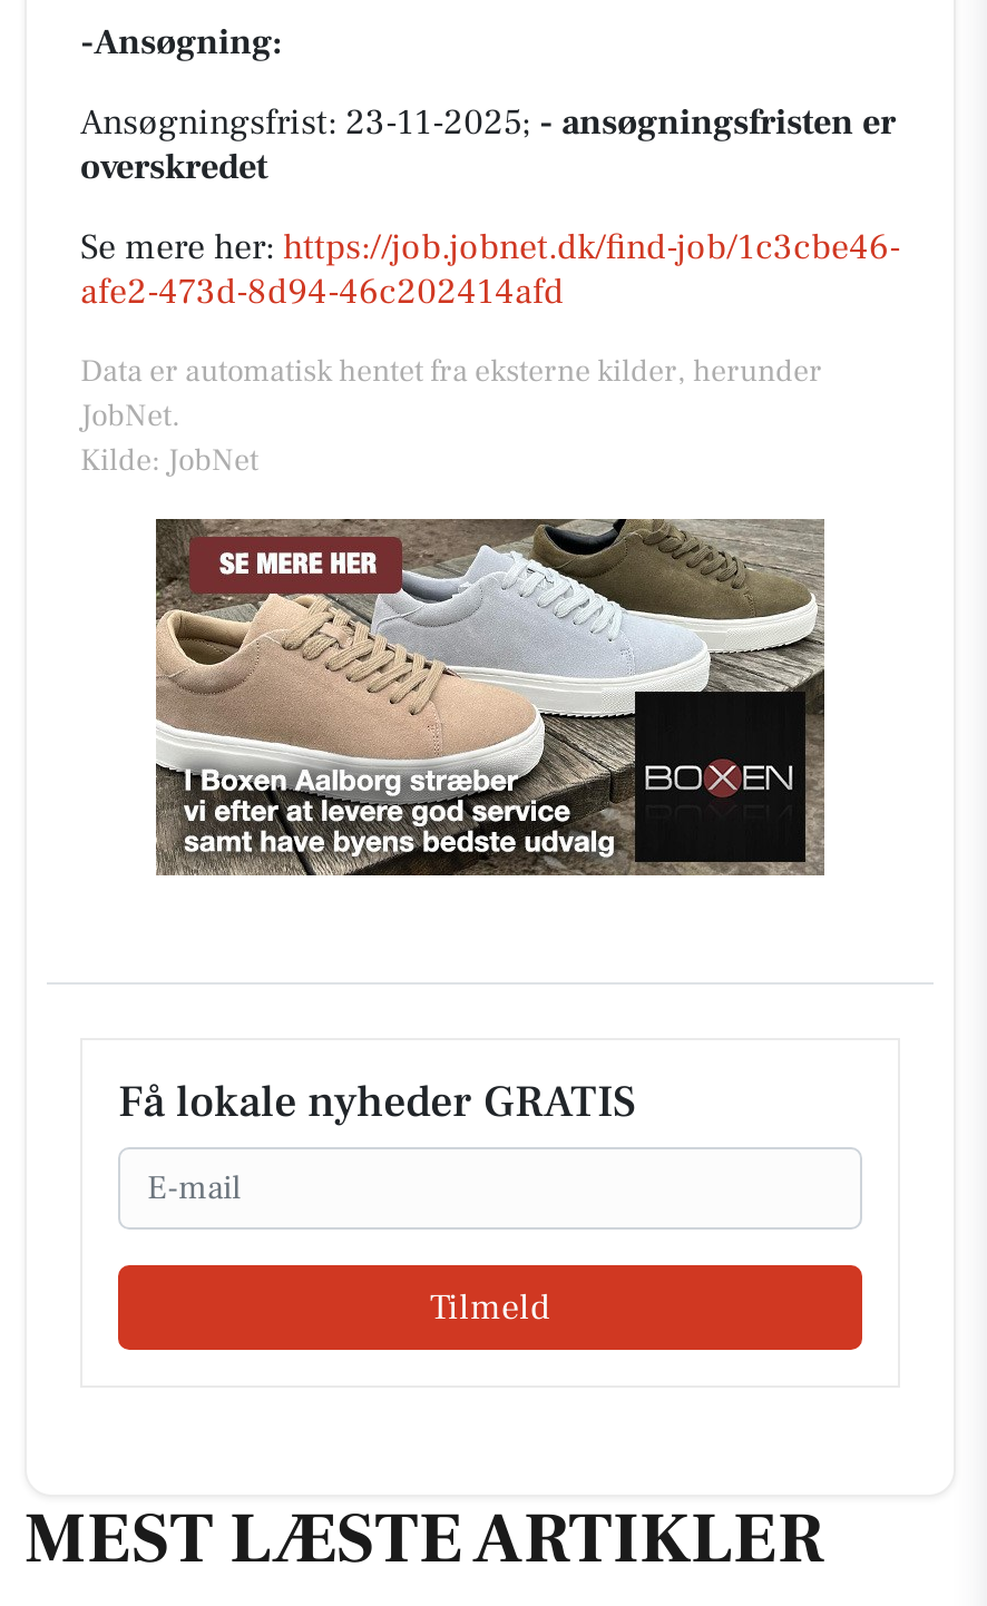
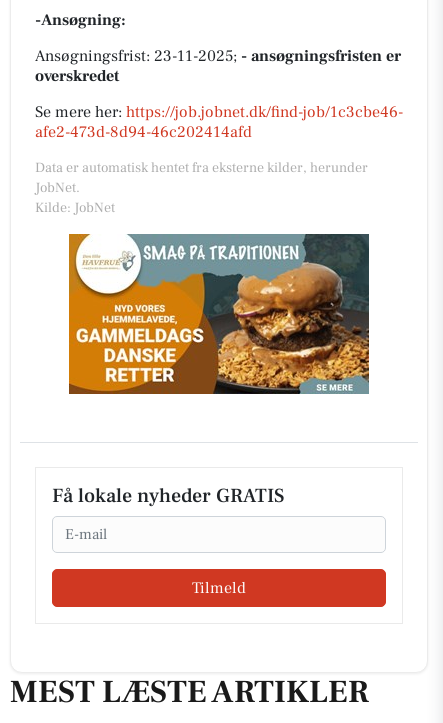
[154,517,827,878] [image] -> [68,233,370,395] [image]

